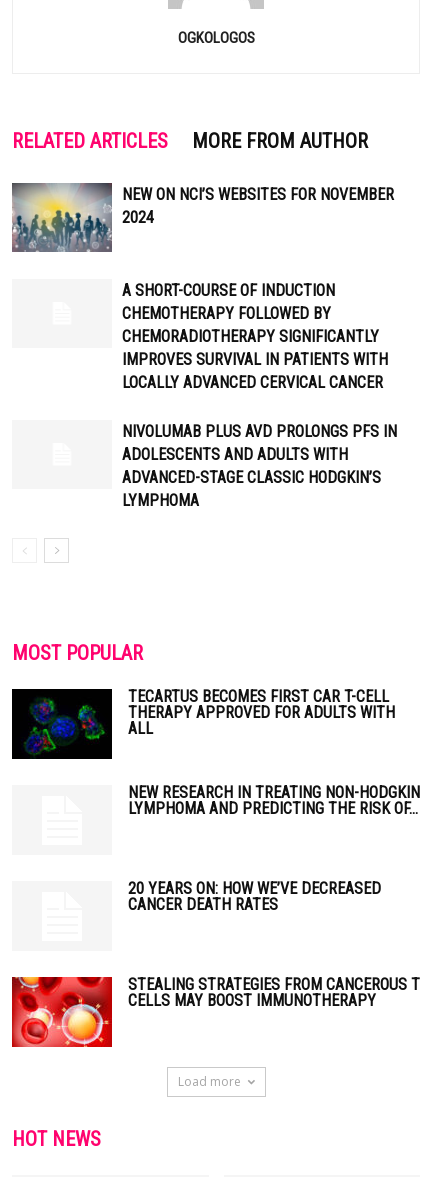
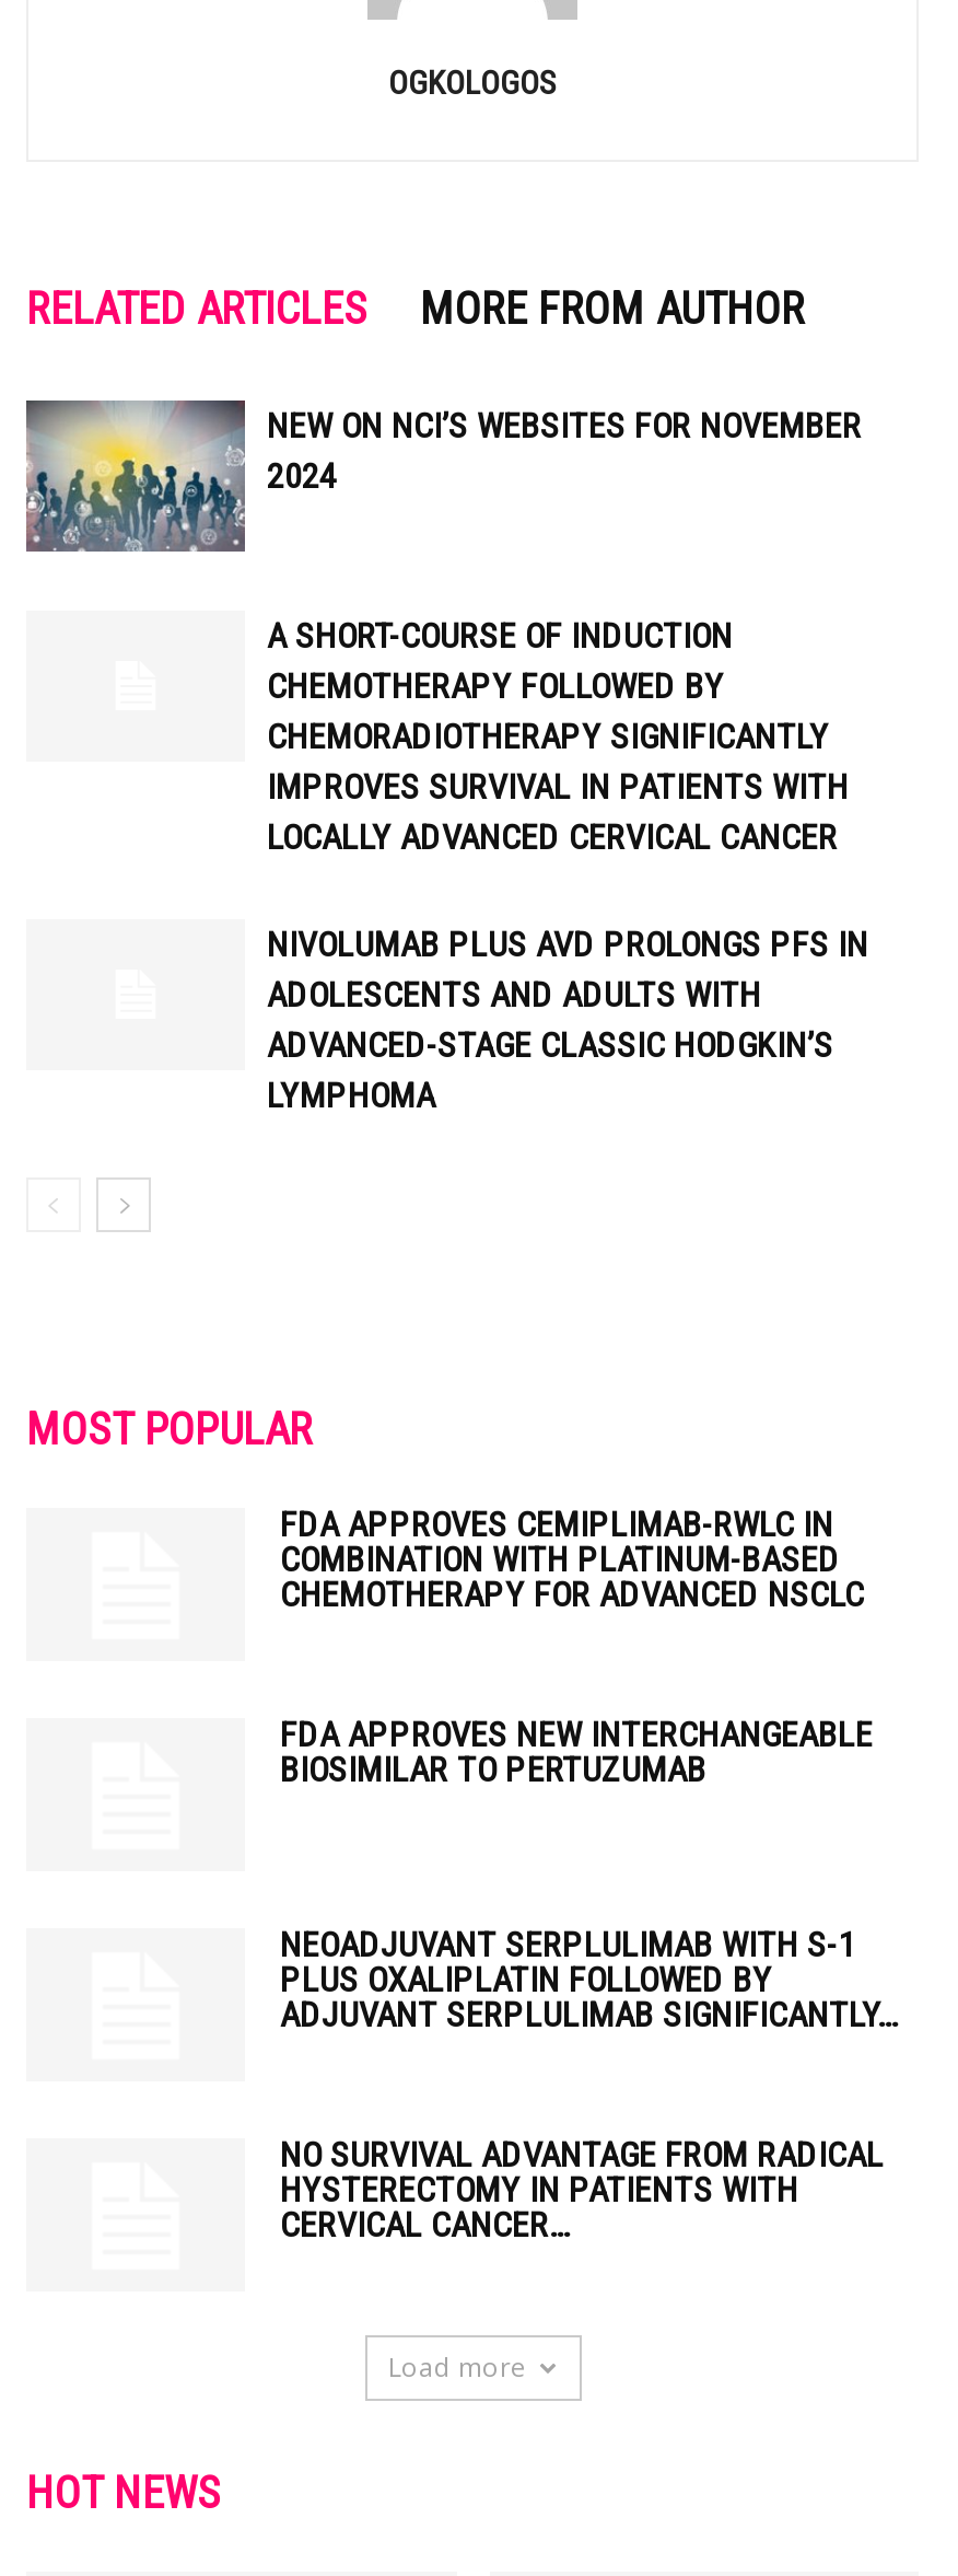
[11,688,113,760] [image] -> none
[128,687,395,738] TECARTUS BECOMES FIRST CAR T-CELL | THERAPY APPROVED FOR ADULTS WITH | ALL -> [280,1504,864,1615] FDA APPROVES CEMIPLIMAB-RWLC IN | COMBINATION WITH PLATINUM-BASED | CHEMOTHERAPY FOR ADVANCED NSCLC
[128,783,420,818] NEW RESEARCH IN TREATING NON-HODGKIN | LYMPHOMA AND PREDICTING THE RISK OF... -> [280,1714,873,1790] FDA APPROVES NEW INTERCHANGEABLE | BIOSIMILAR TO PERTUZUMAB
[128,879,381,914] 20 YEARS ON: HOW WE’VE DECREASED | CANCER DEATH RATES -> [280,1924,897,2035] NEOADJUVANT SERPLULIMAB WITH S-1 | PLUS OXALIPLATIN FOLLOWED BY | ADJUVANT SERPLULIMAB SIGNIFICANTLY...
[11,976,113,1048] [image] -> none
[128,975,420,1010] STEALING STRATEGIES FROM CANCEROUS T | CELLS MAY BOOST IMMUNOTHERAPY -> [280,2134,884,2246] NO SURVIVAL ADVANTAGE FROM RADICAL | HYSTERECTOMY IN PATIENTS WITH | CERVICAL CANCER...

